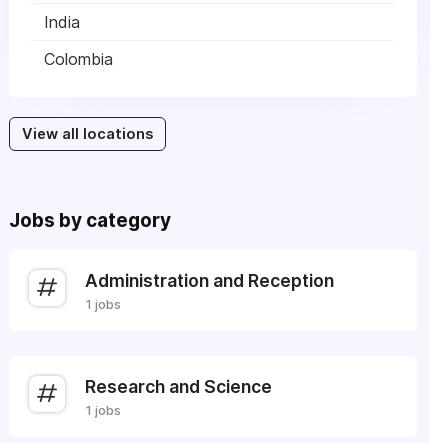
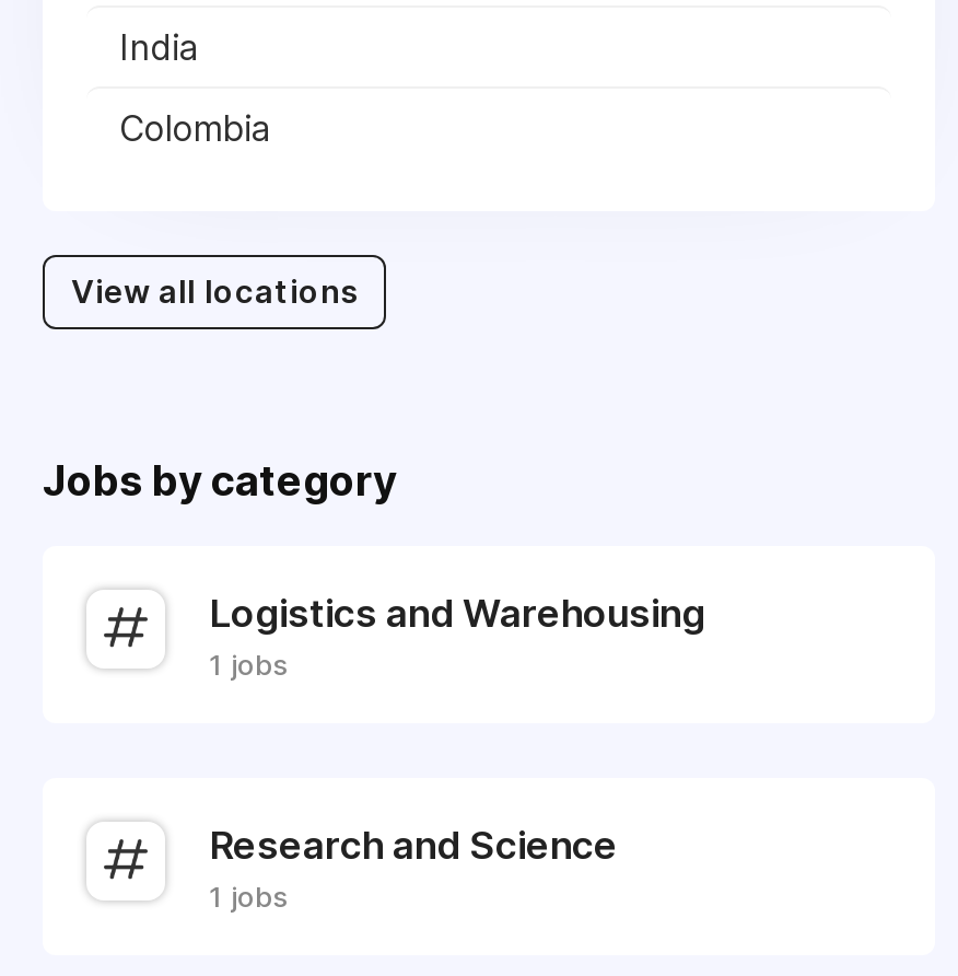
[85,270,334,291] Administration and Reception -> [209,590,705,636] Logistics and Warehousing

